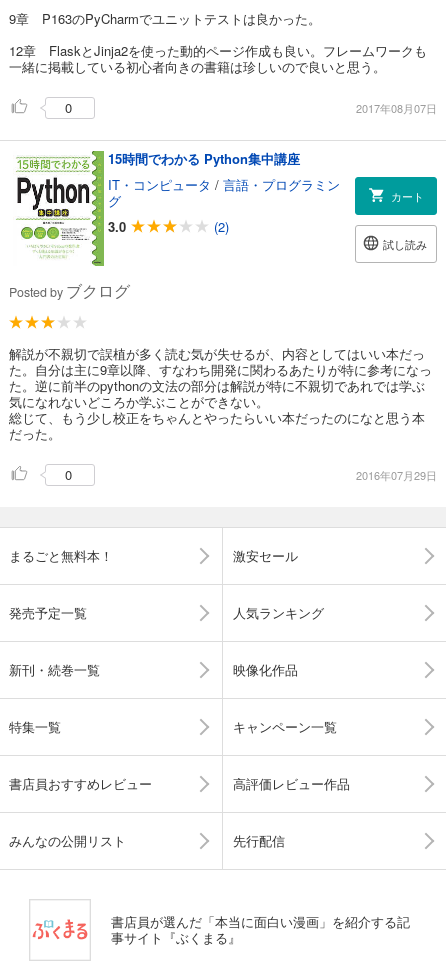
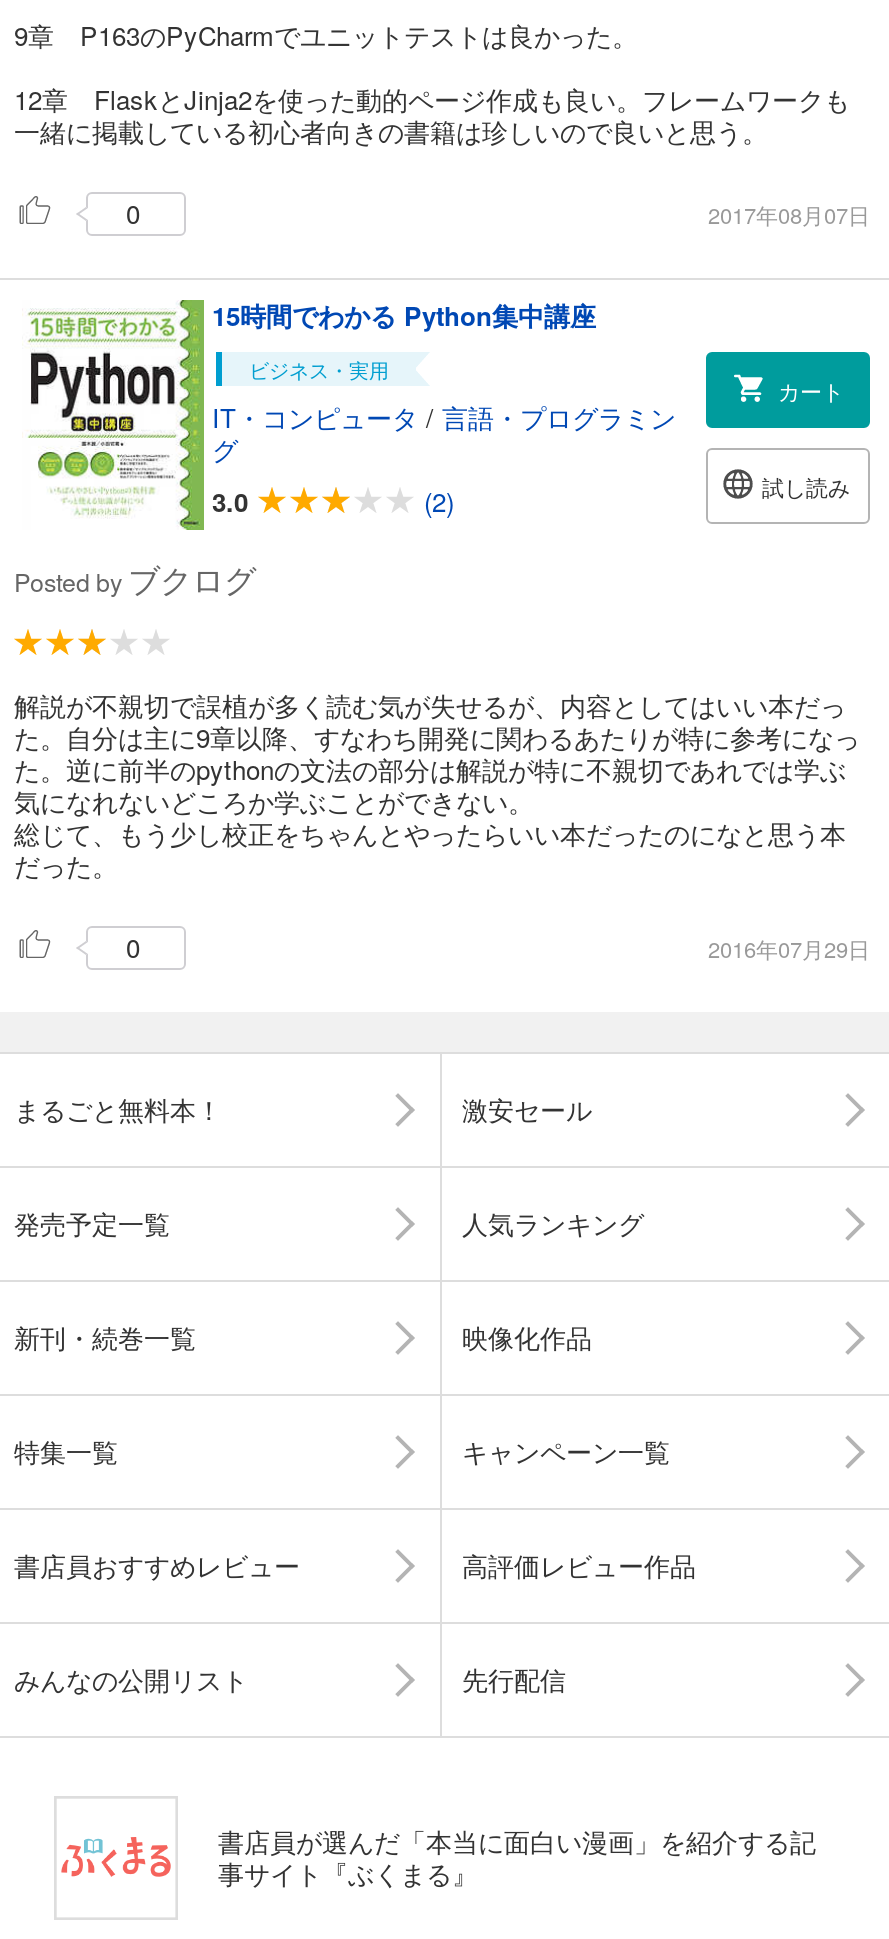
none -> [249,356,389,384] ビジネス・実用
moved [108,175,340,236] -> [212,398,676,520]: IT・コンピュータ/言語・プログラミン | グ | 3.0 | (2)

